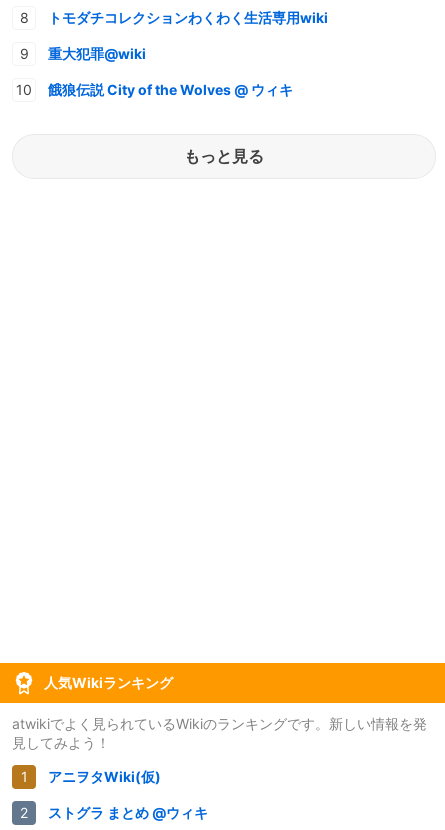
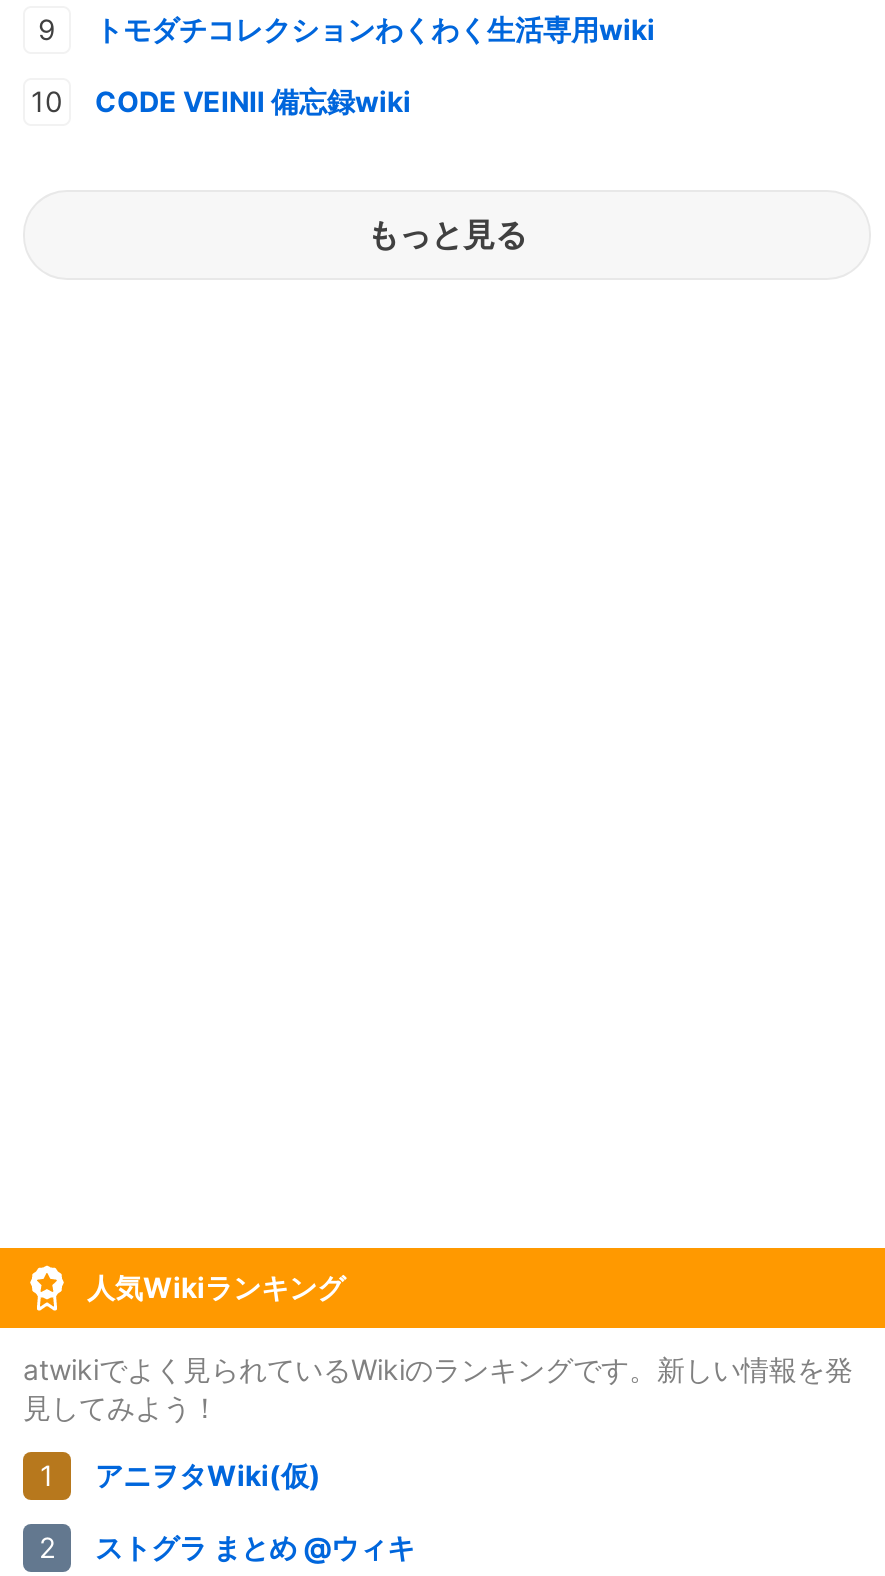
[48,45,293,98] 重大犯罪@wiki | 餓狼伝説 City of the Wolves @ ウィキ -> [95,84,411,118] CODE VEINⅡ 備忘録wiki

